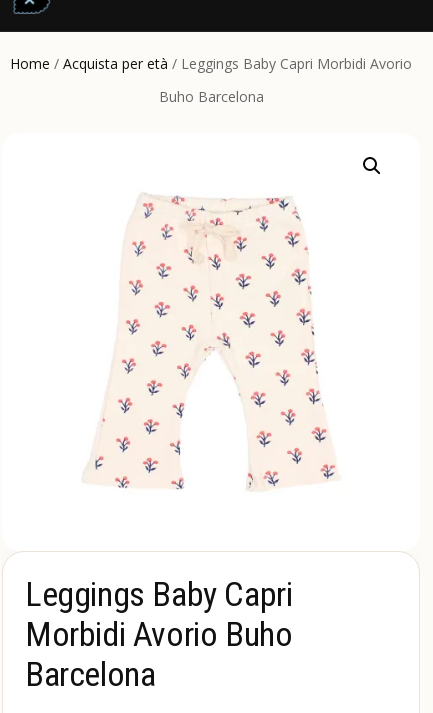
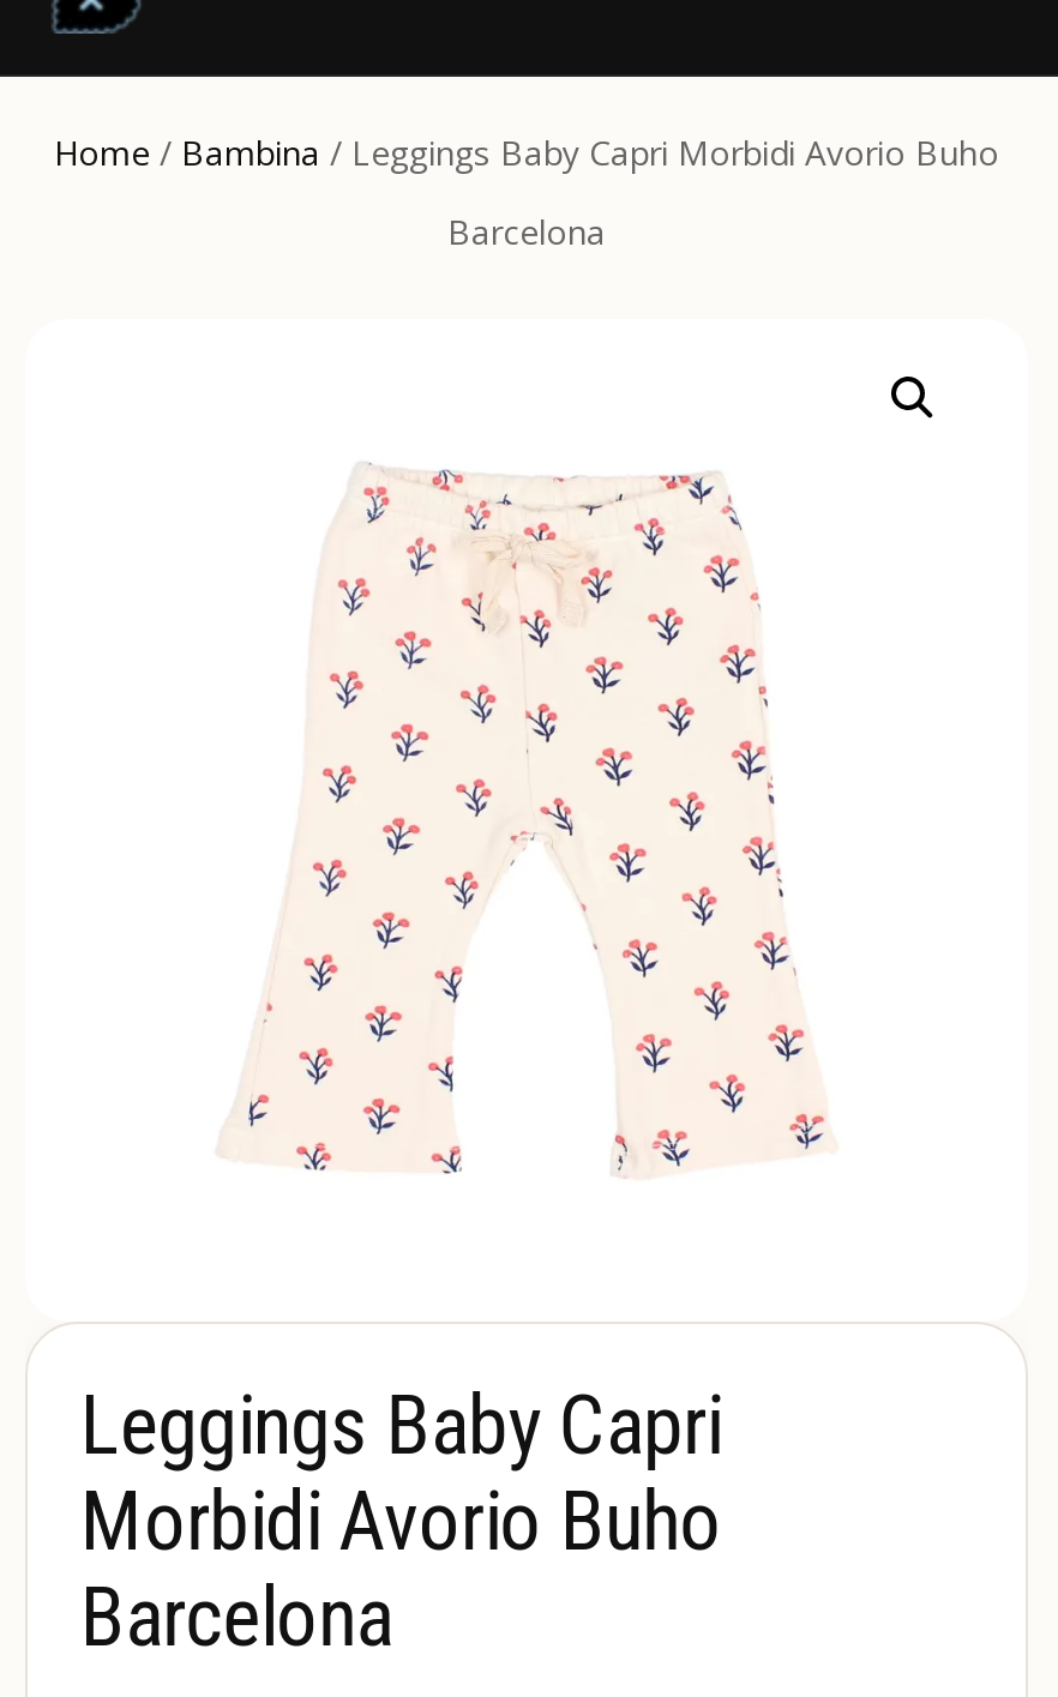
[10,54,412,73] Home / Acquista per età / Leggings Baby Capri Morbidi Avorio -> [54,130,999,175] Home / Bambina / Leggings Baby Capri Morbidi Avorio Buho
[158,87,263,106] Buho Barcelona -> [447,209,606,254] Barcelona

